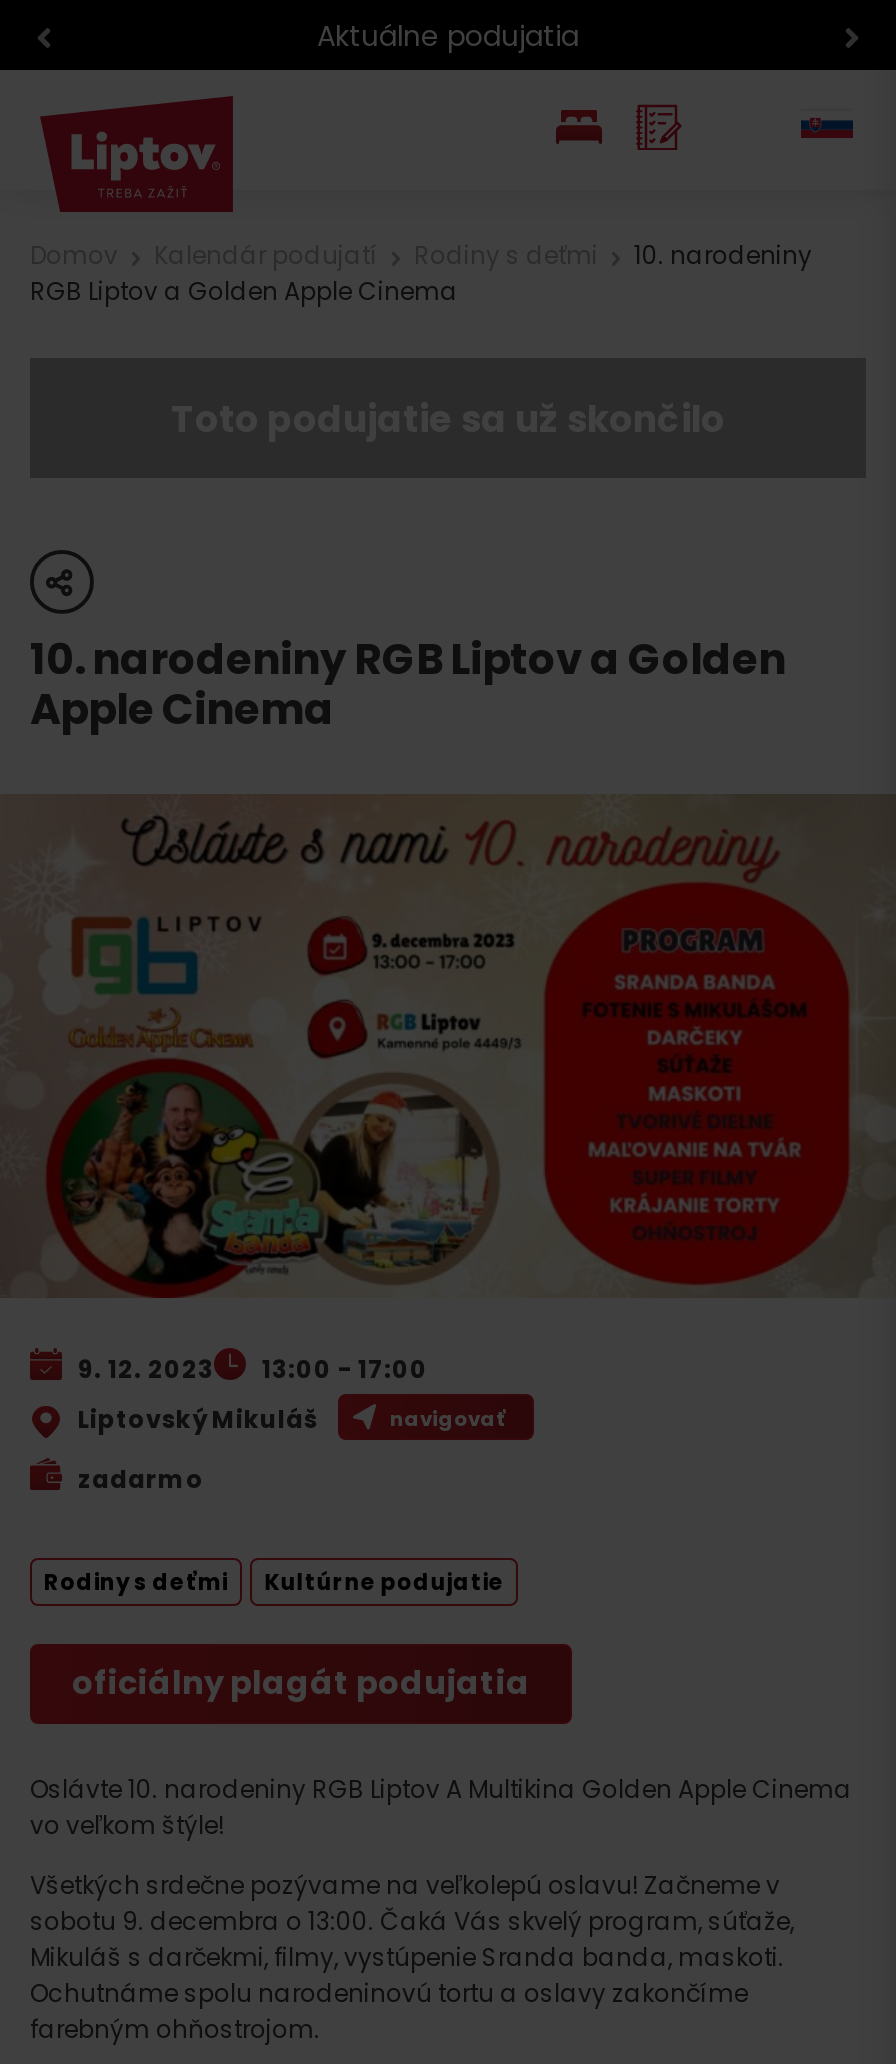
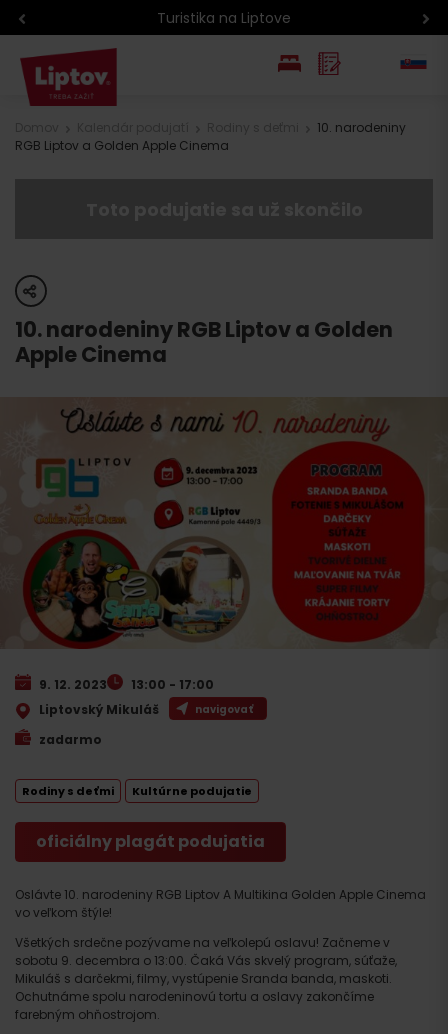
[317,15,579,55] Aktuálne podujatia -> [157,7,291,27] Turistika na Liptove

